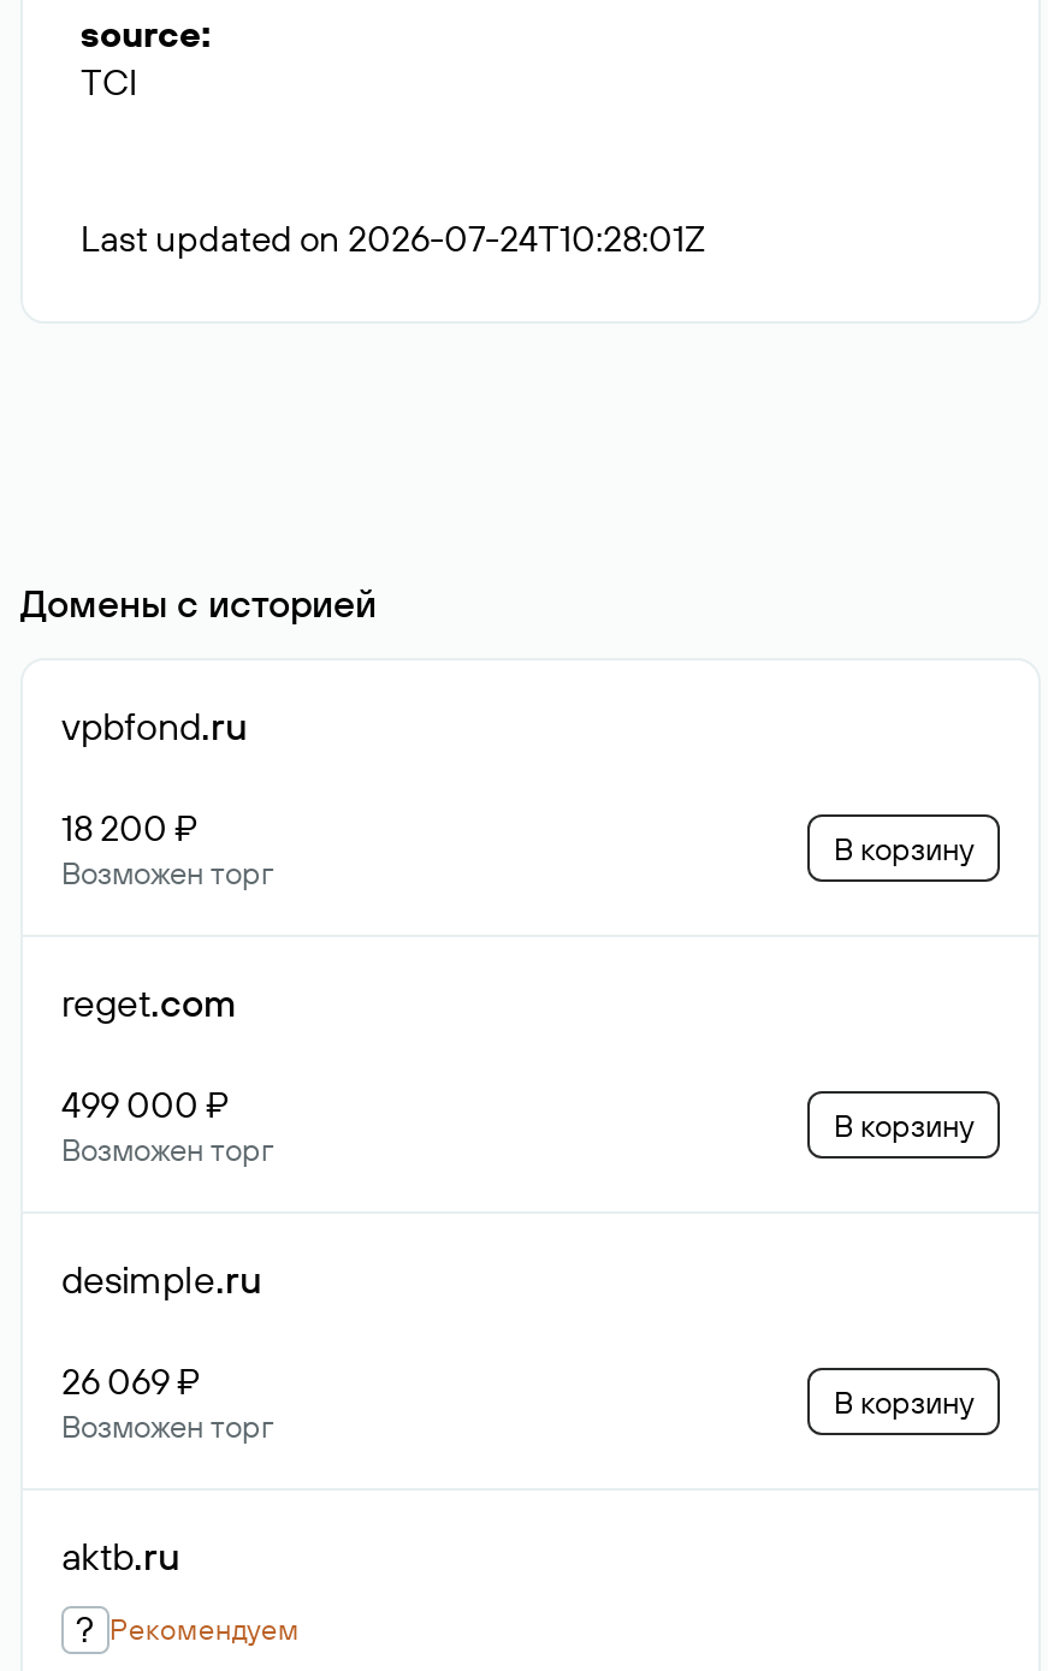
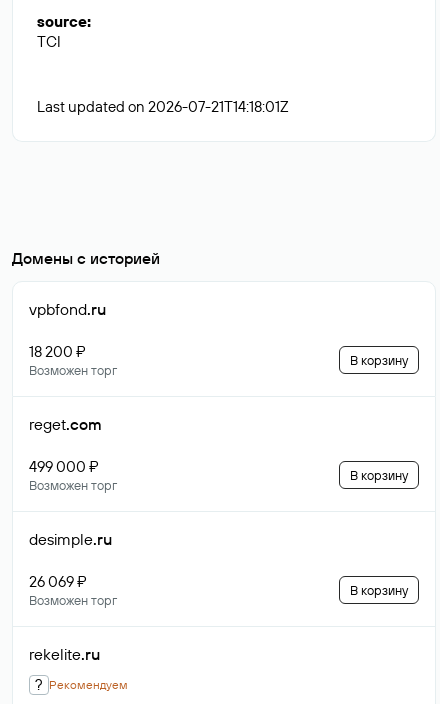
[81,215,706,261] Last updated on 2026-07-24T10:28:01Z -> [37,97,289,116] Last updated on 2026-07-21T14:18:01Z
[61,1531,179,1580] aktb.ru -> [29,644,100,664] rekelite.ru

